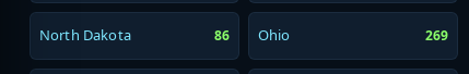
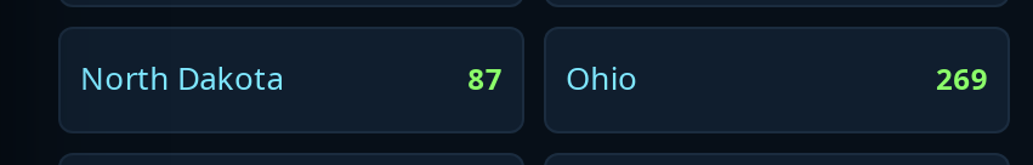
[214,26,290,45] 86 Ohio -> [468,57,638,101] 87 Ohio

